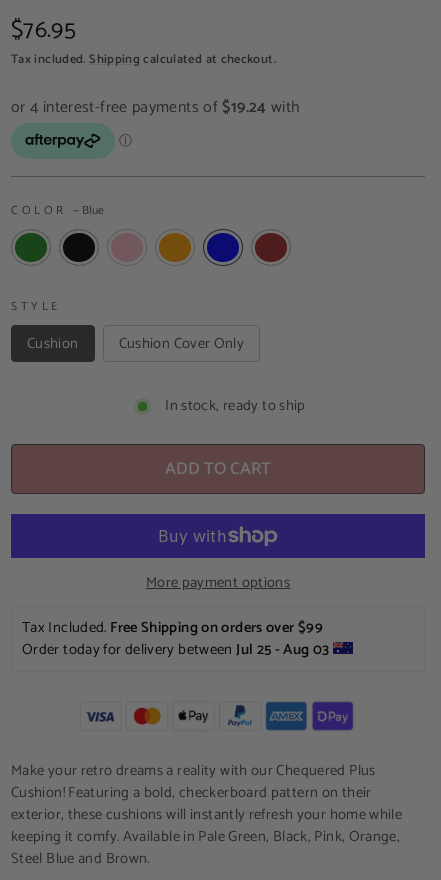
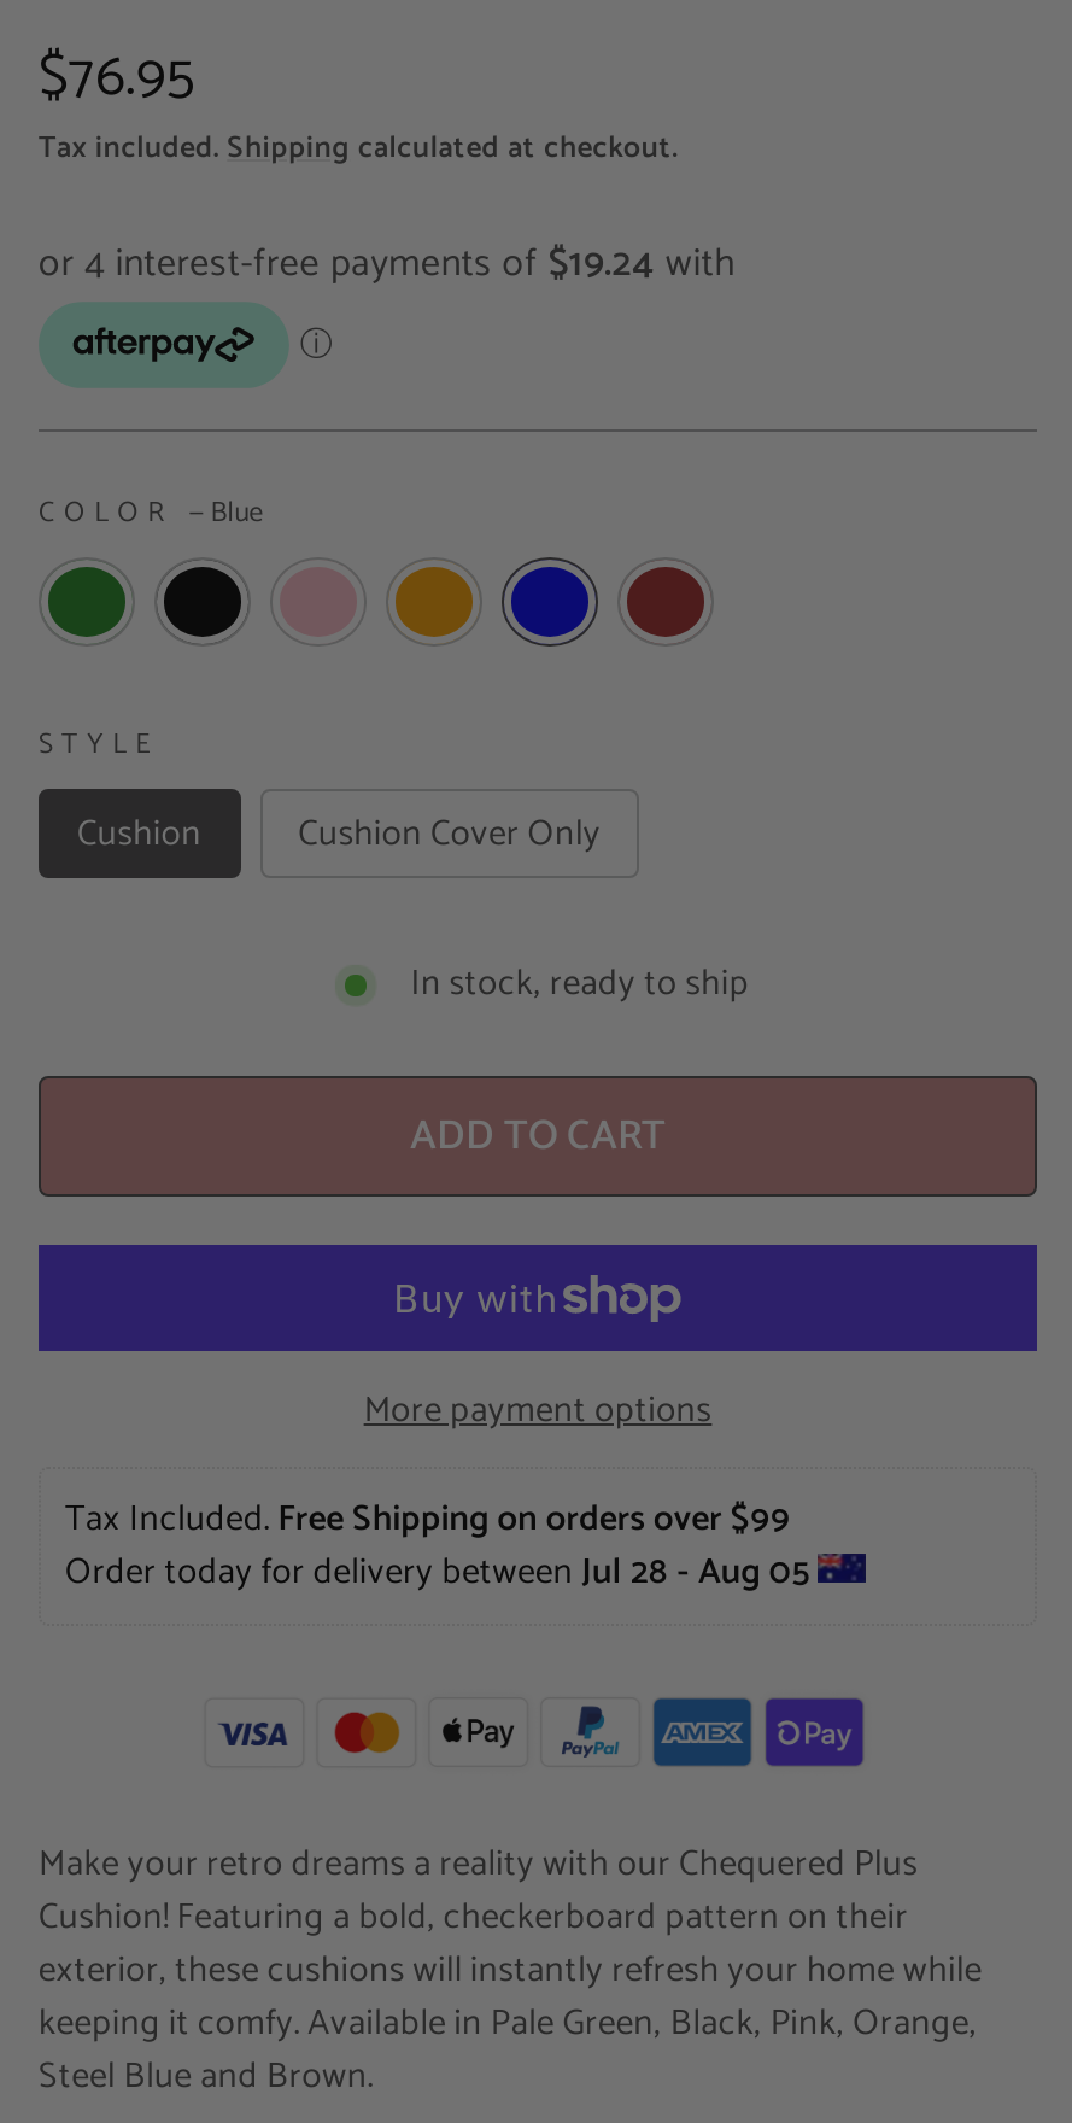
[22,638,333,662] Order today for delivery between Jul 25 - Aug 03 -> [65,1545,818,1603] Order today for delivery between Jul 28 - Aug 05

